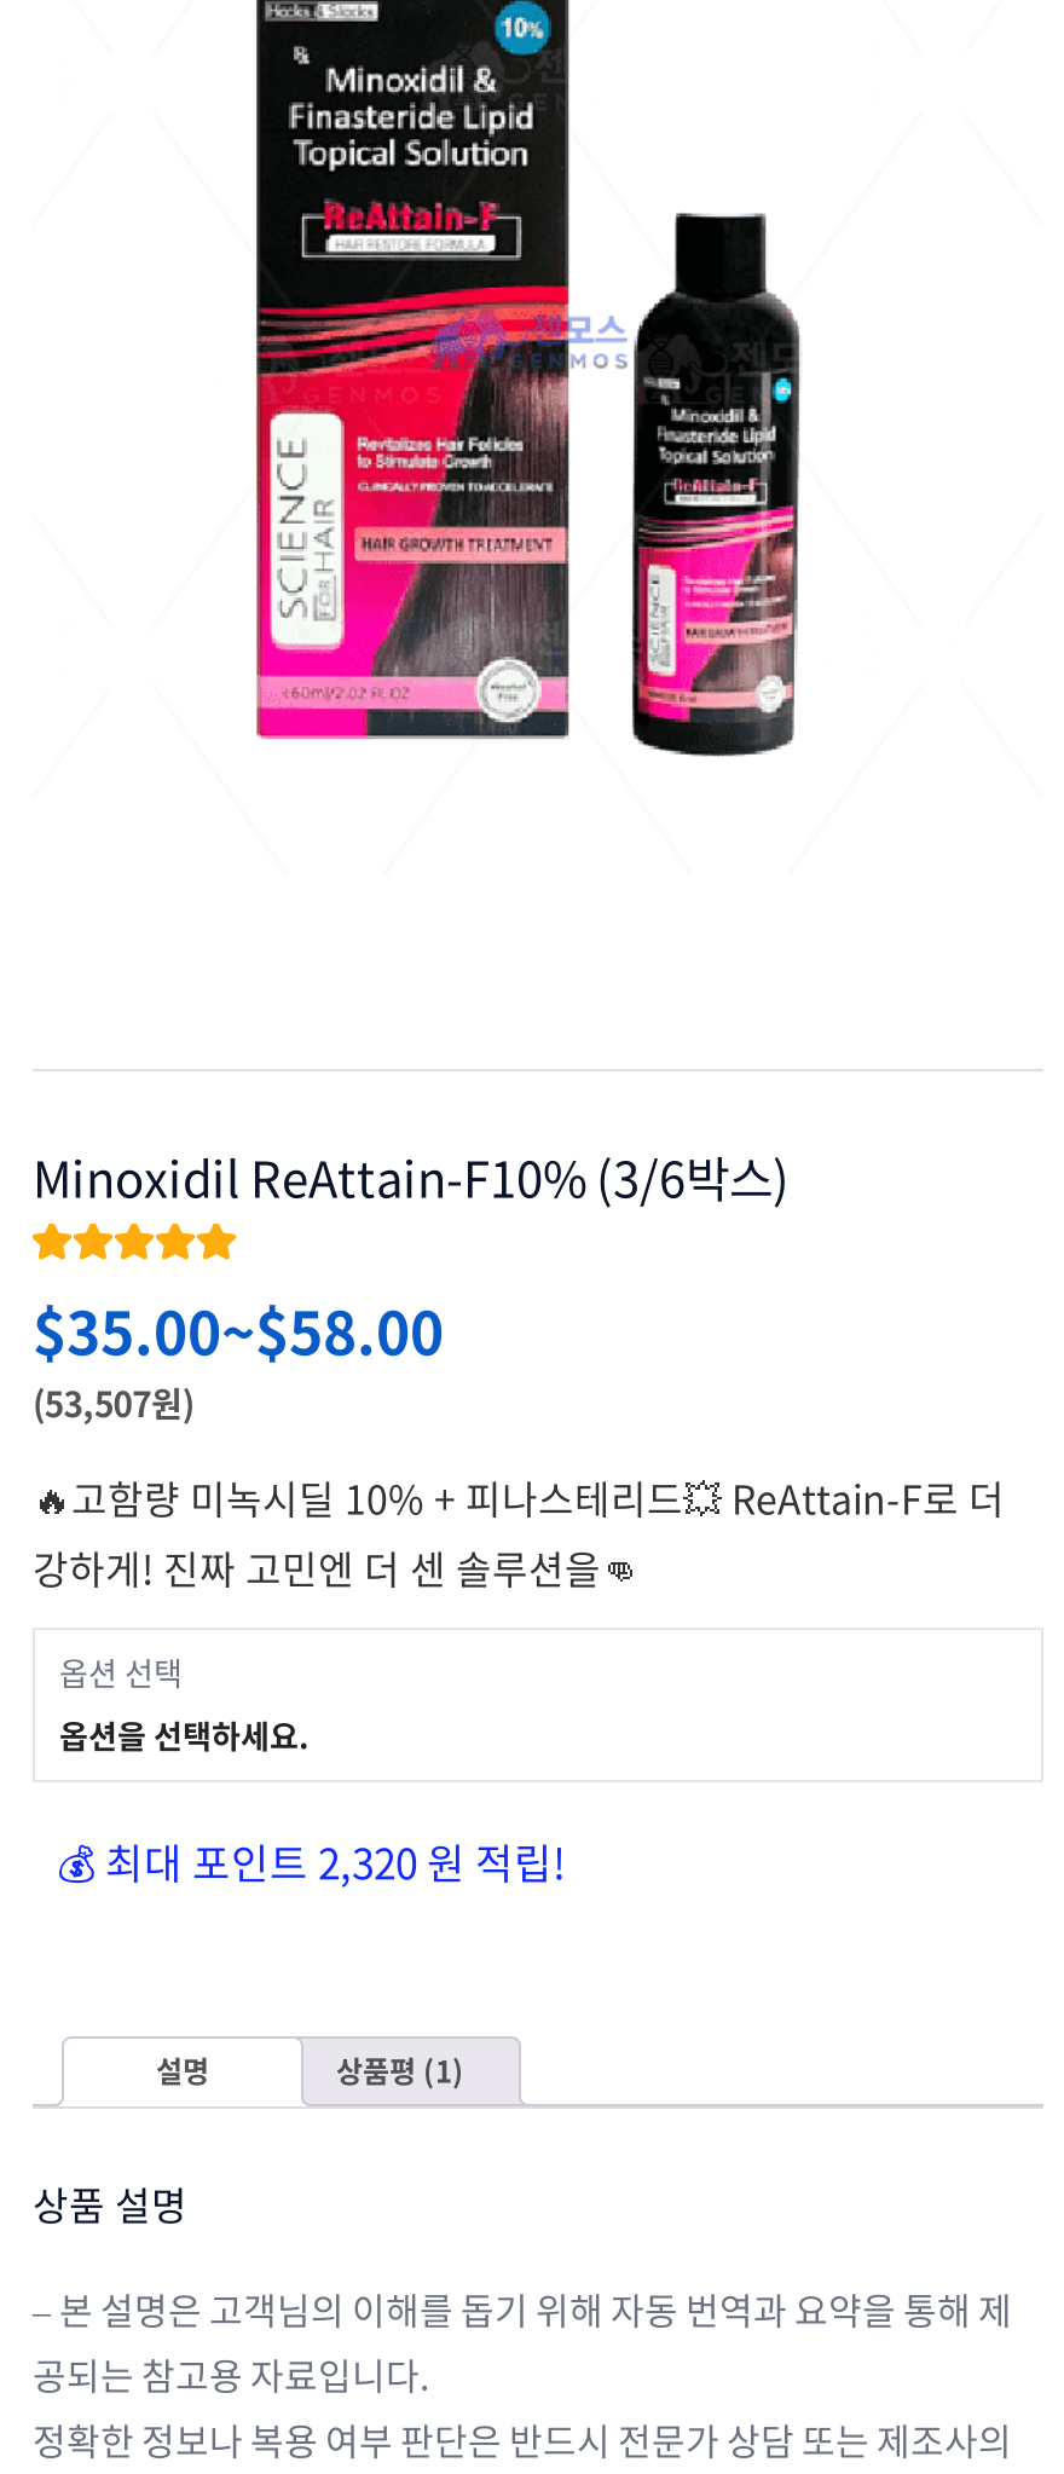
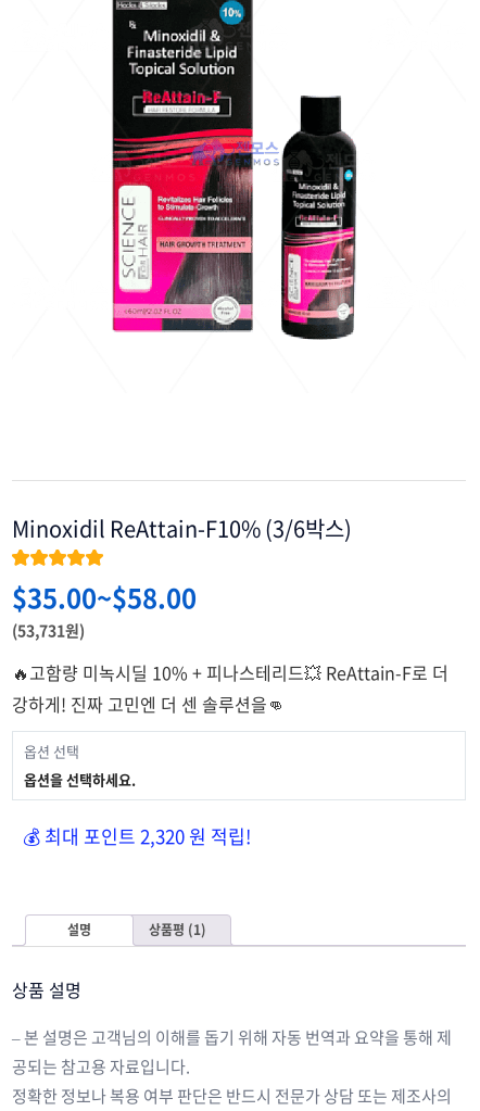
[33,1378,194,1427] (53,507원) -> [12,619,84,641] (53,731원)

